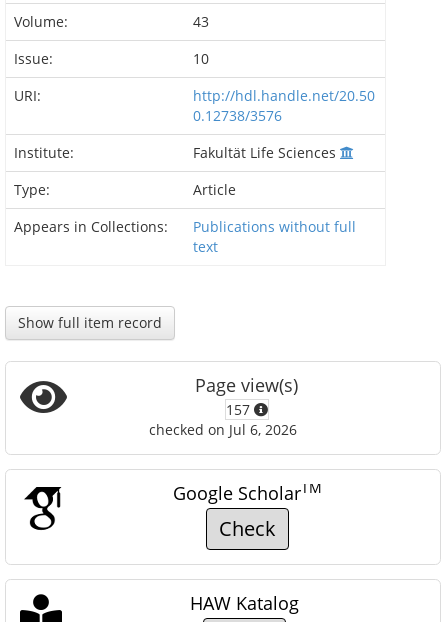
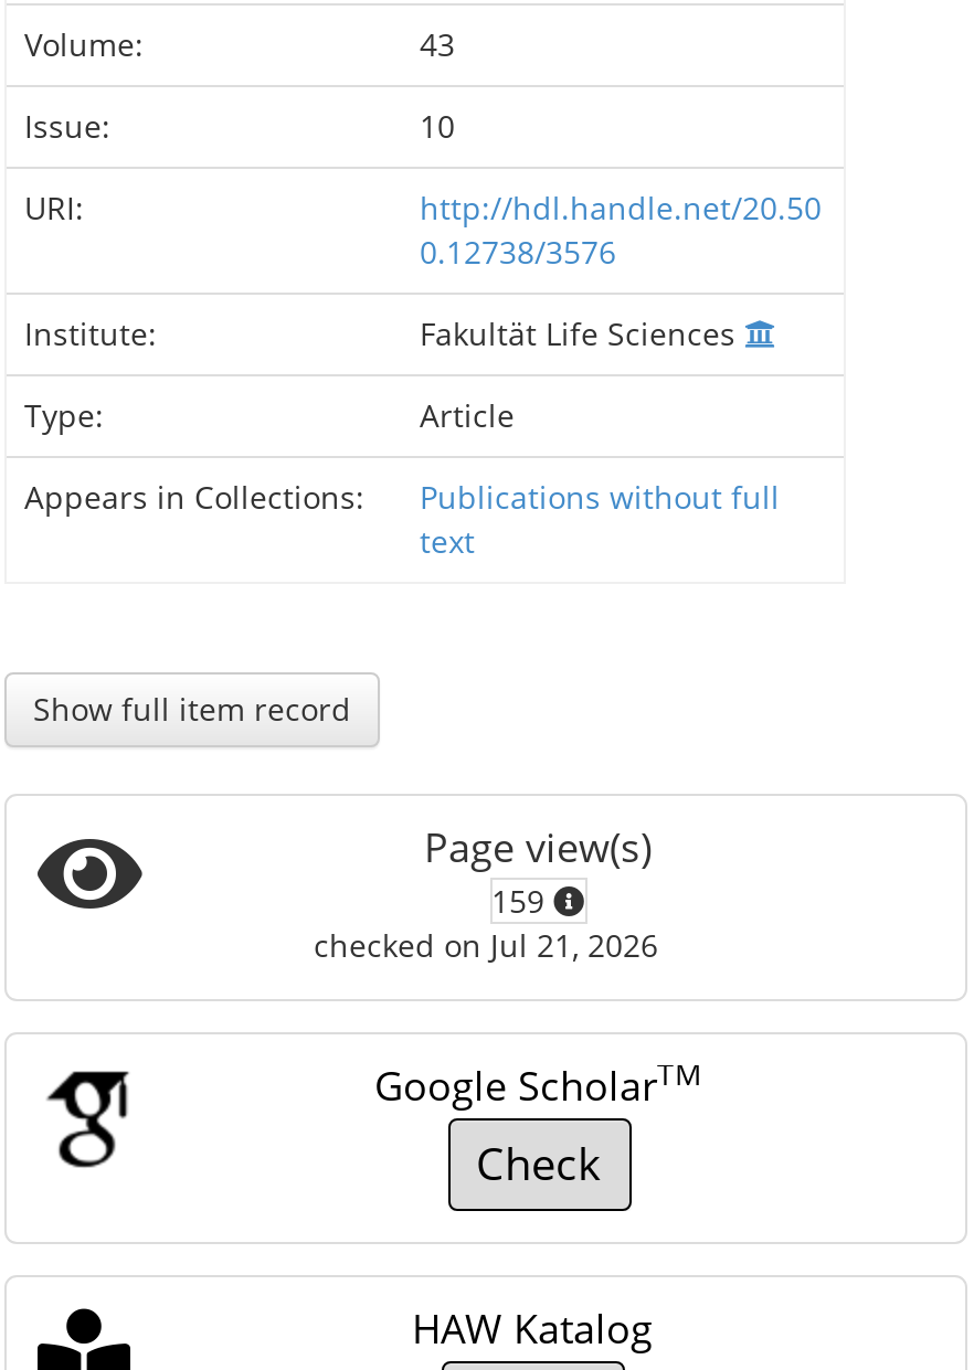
[225,400,253,419] 157 -> [491,880,553,922] 159
[149,420,297,439] checked on Jul 6, 2026 -> [314,924,658,966] checked on Jul 21, 2026

